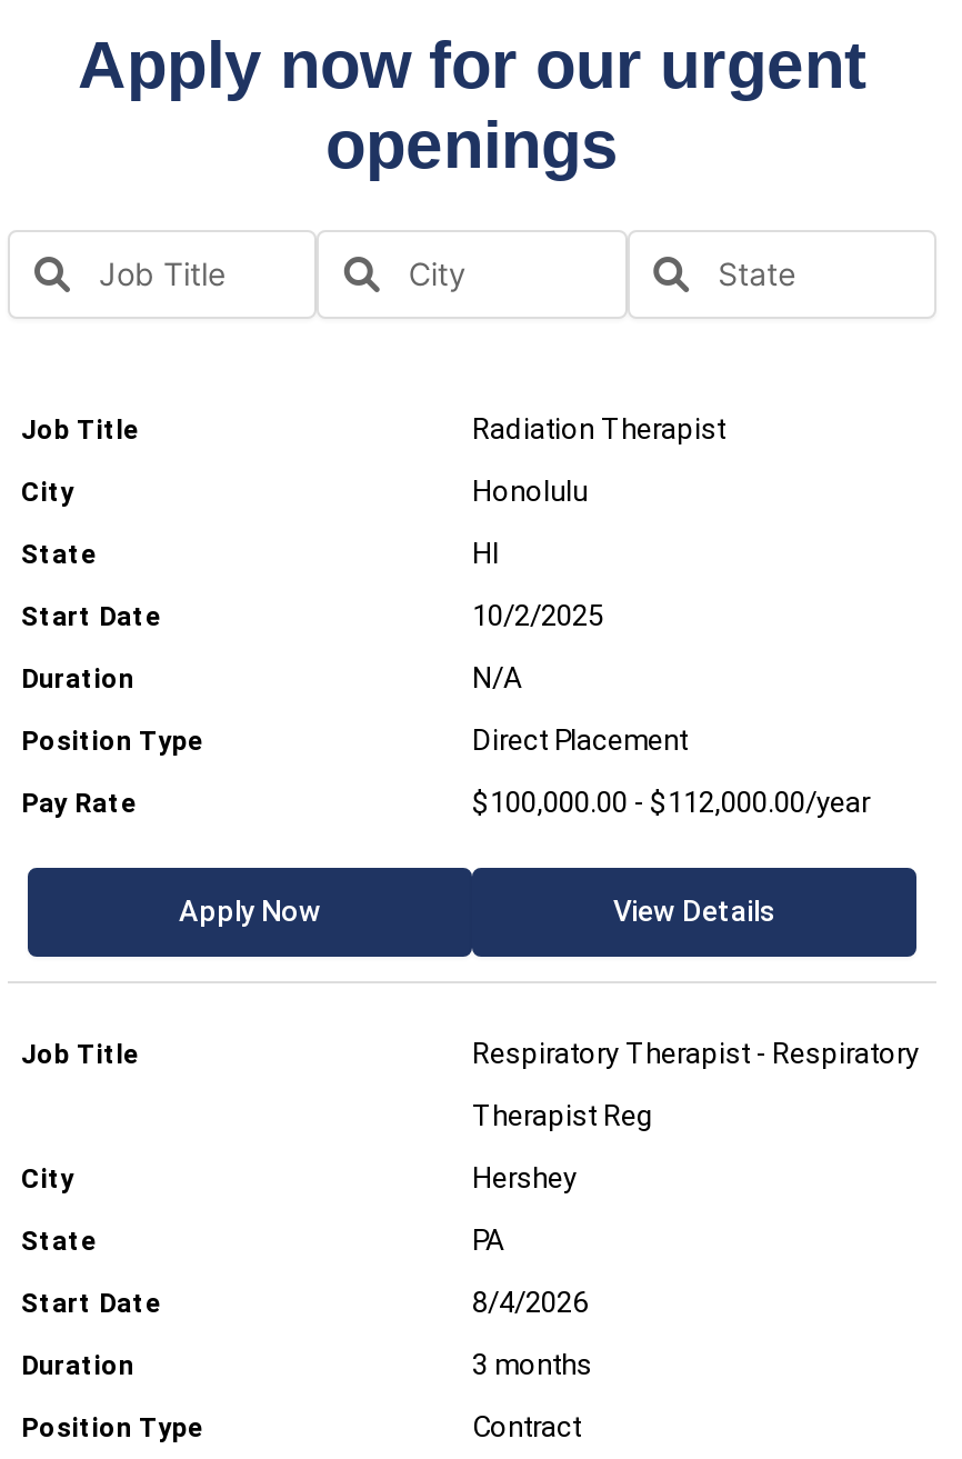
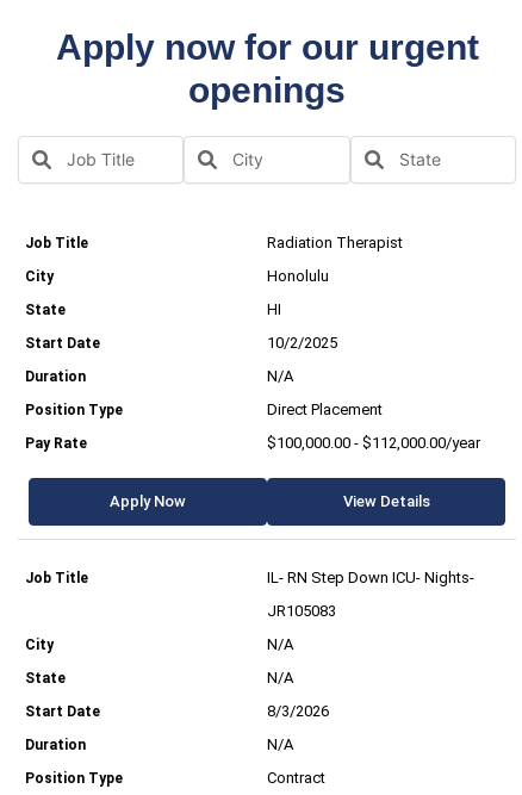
[472,1036,919,1069] Respiratory Therapist - Respiratory -> [267,568,474,586] IL- RN Step Down ICU- Nights-
[472,1098,654,1131] Therapist Reg -> [267,601,336,619] JR105083
[472,1160,577,1194] Hershey -> [267,635,293,653] N/A
[472,1223,503,1256] PA -> [267,668,293,686] N/A
[472,1285,588,1318] 8/4/2026 -> [267,702,329,719] 8/3/2026
[472,1347,592,1380] 3 months -> [267,735,293,753] N/A

